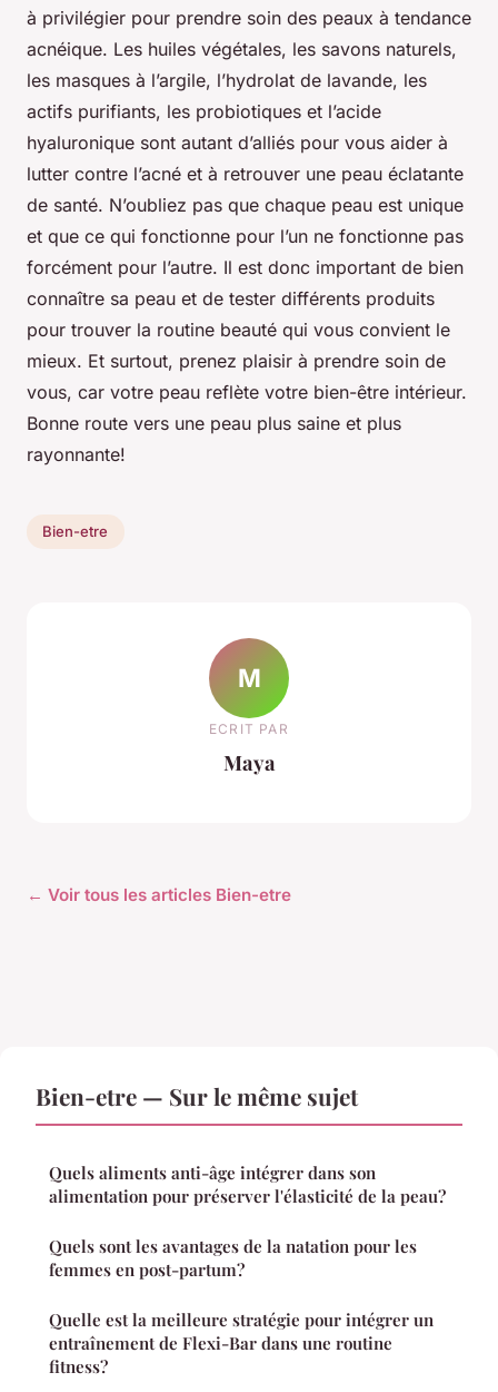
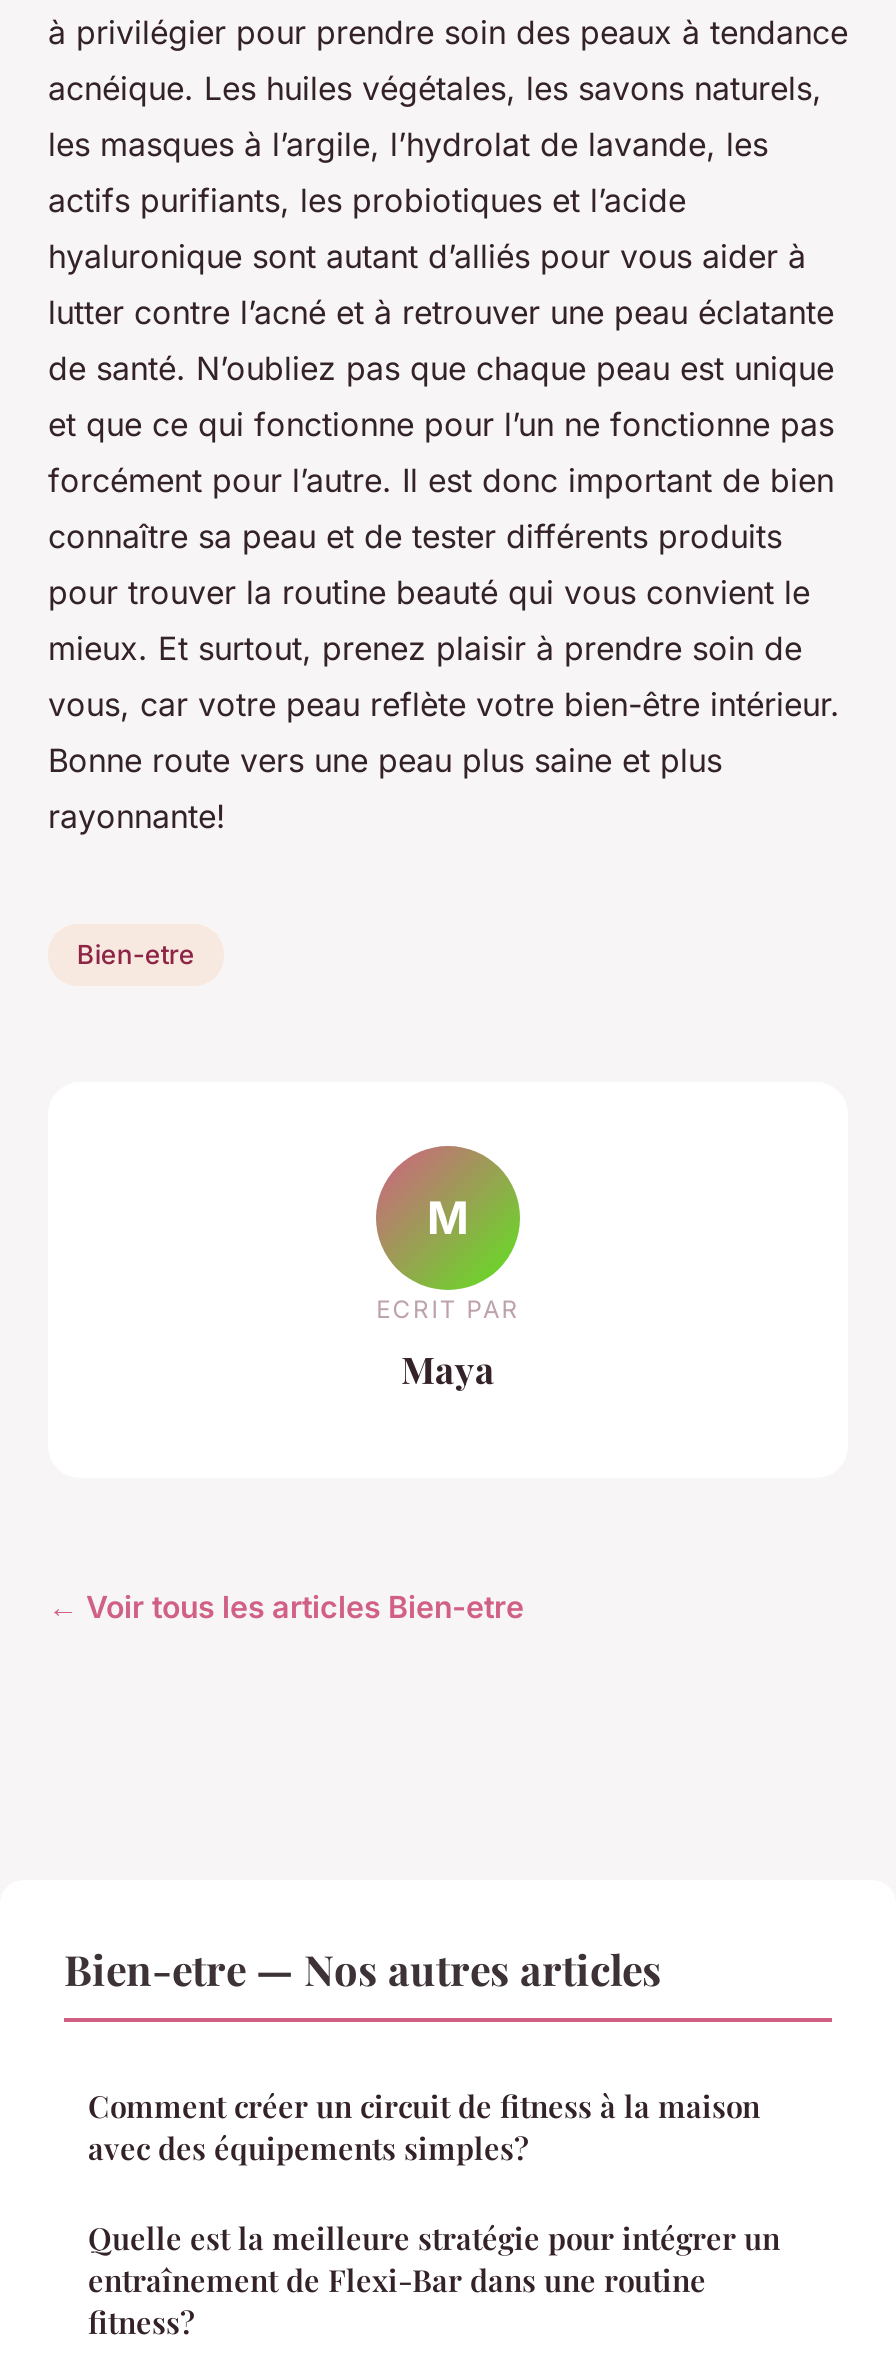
[36,1080,446,1280] Bien-etre — Sur le même sujet | Quels aliments anti-âge intégrer dans son | alimentation pour préserver l'élasticité de la peau? | Quels sont les avantages de la natation pour les | femmes en post-partum? -> [64,1939,760,2167] Bien-etre — Nos autres articles | Comment créer un circuit de fitness à la maison | avec des équipements simples?

